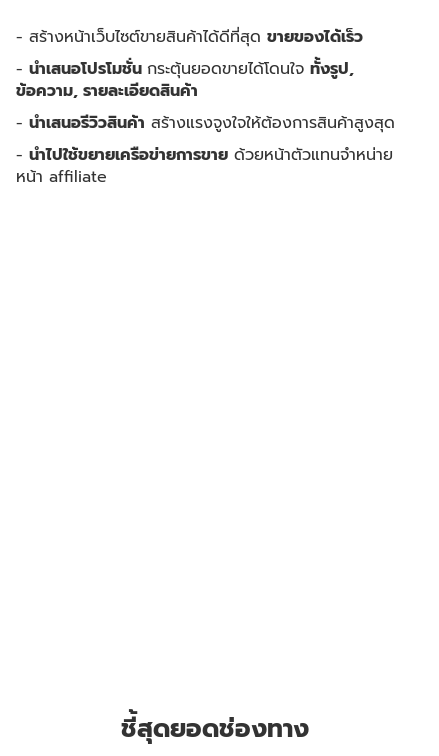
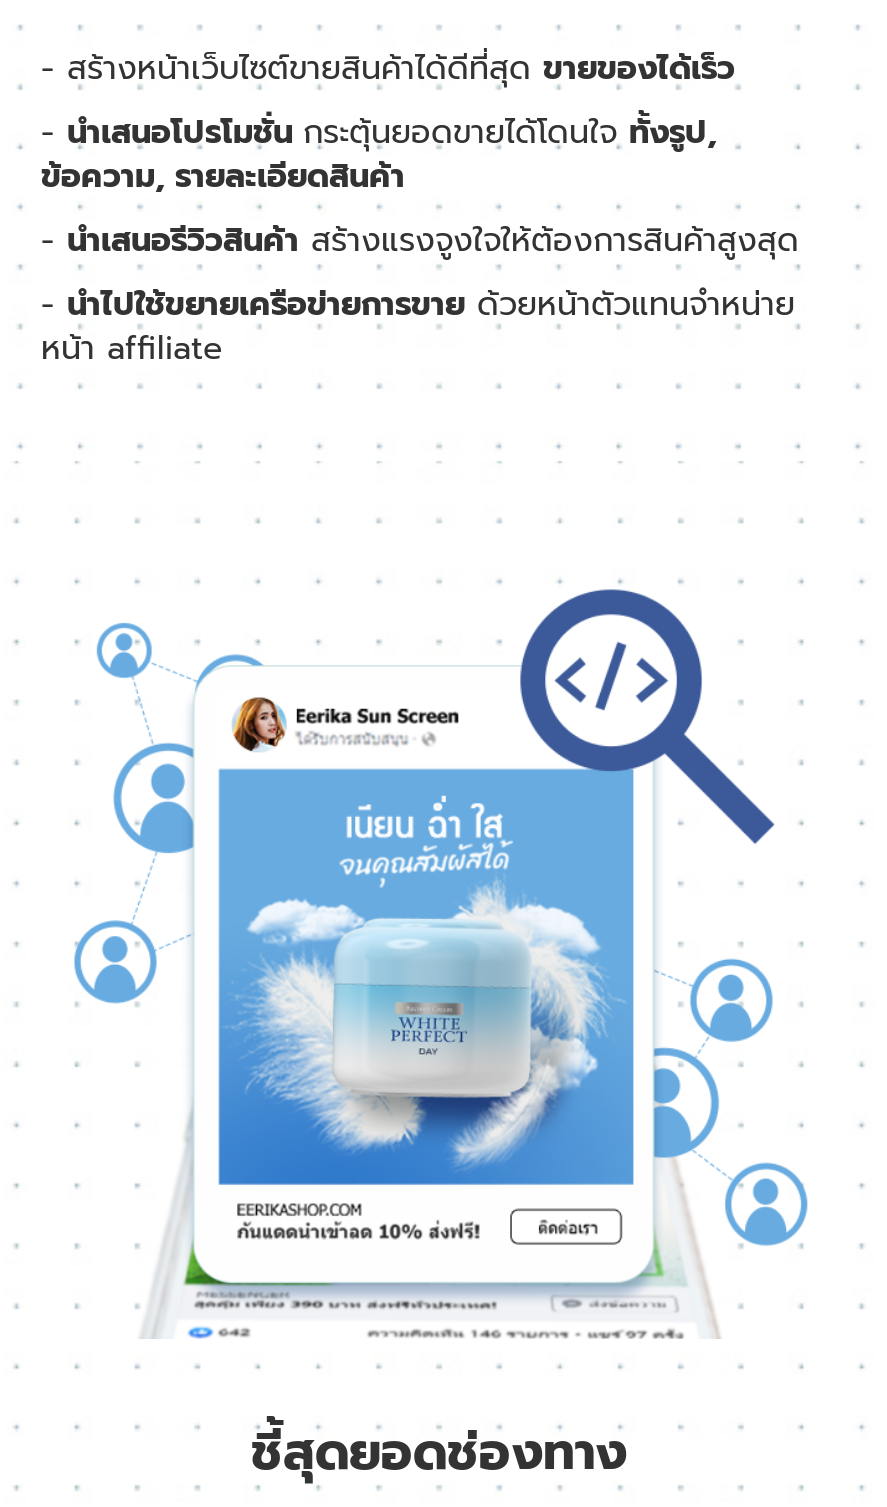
none -> [73,579,809,1341] [image]

